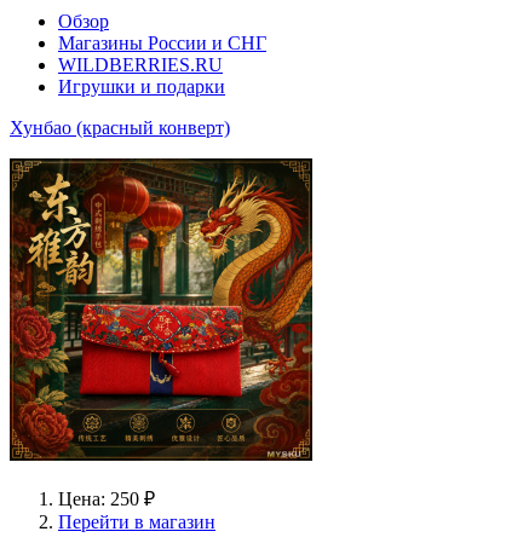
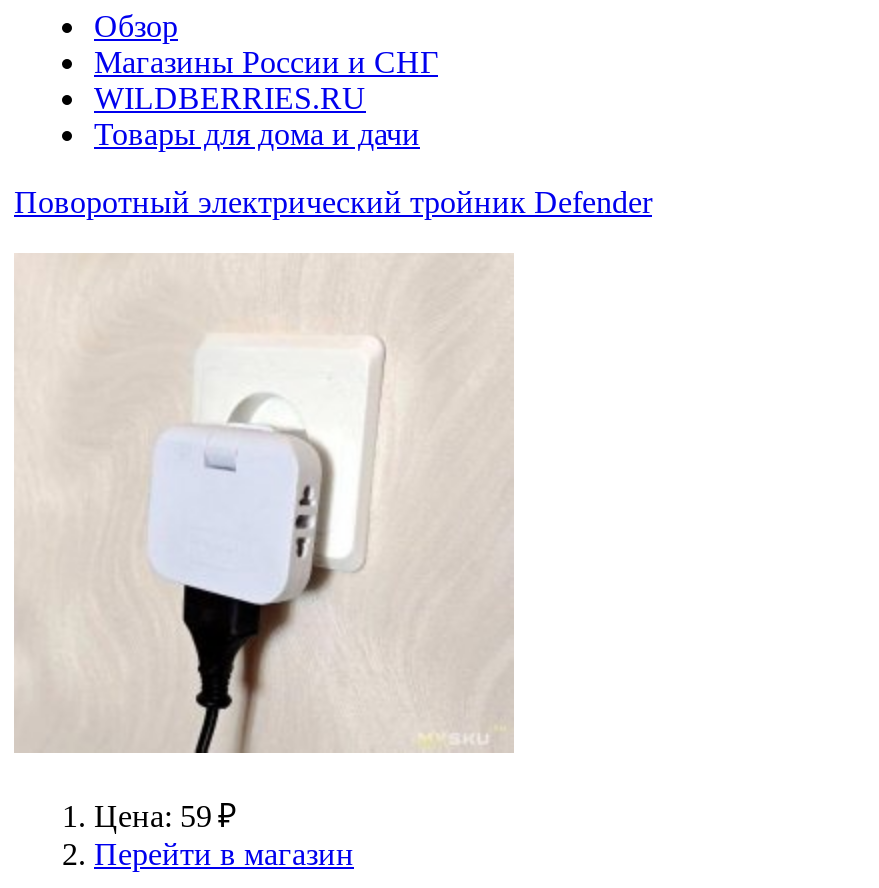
[58,76,225,97] Игрушки и подарки -> [94,117,420,151] Товары для дома и дачи
[10,117,230,138] Хунбао (красный конверт) -> [14,185,652,219] Поворотный электрический тройник Defender
[8,157,314,509] [image] | Цена: 250 ₽ -> [14,253,514,833] [image] | Цена: 59 ₽

